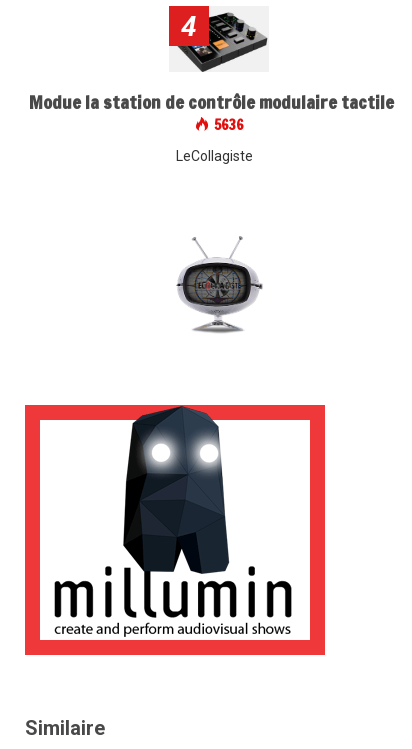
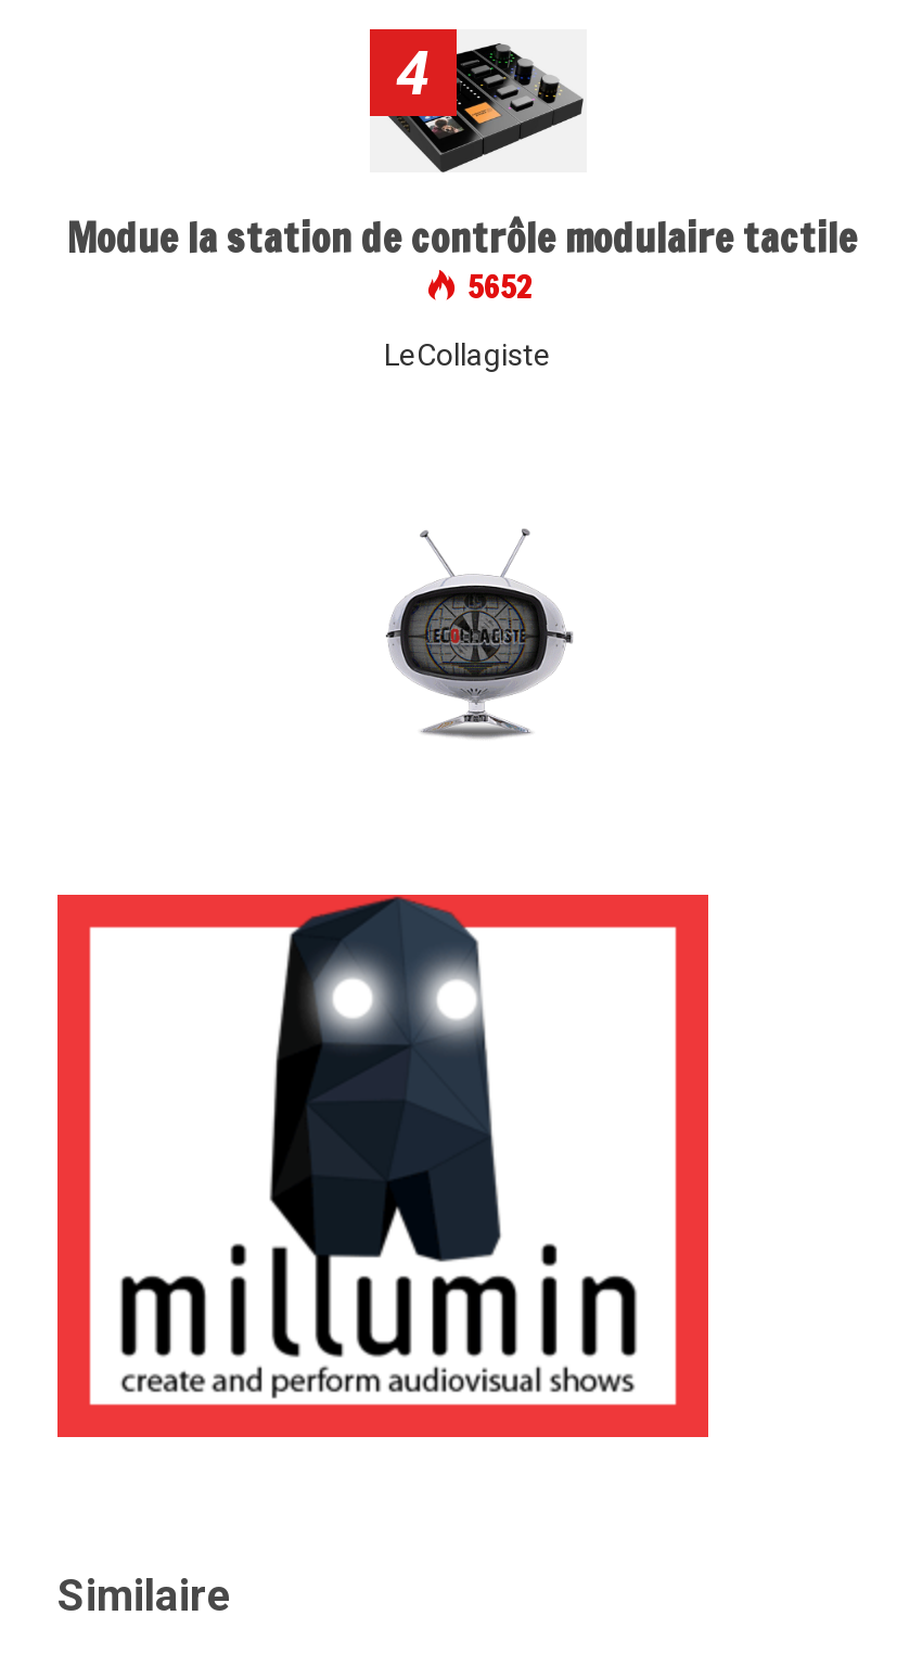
[210,115,243,135] 5636 -> [461,266,530,310] 5652

